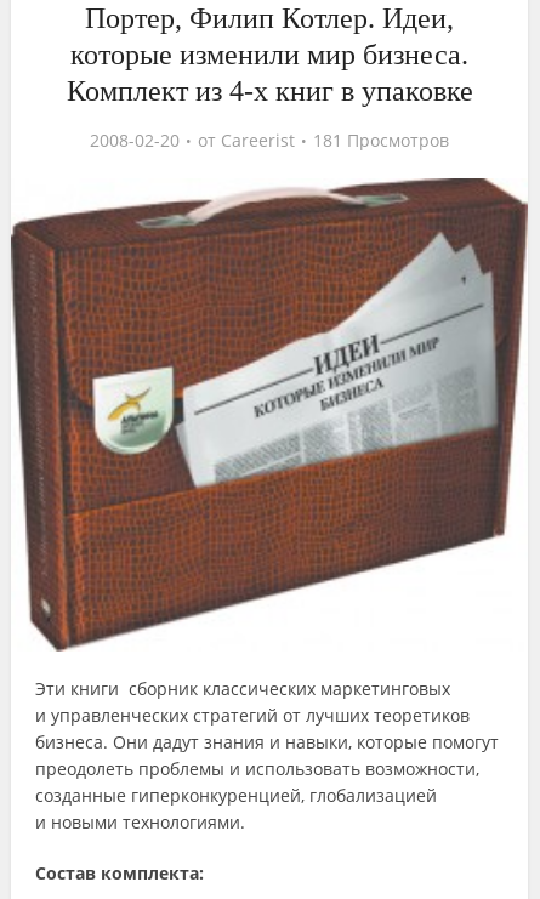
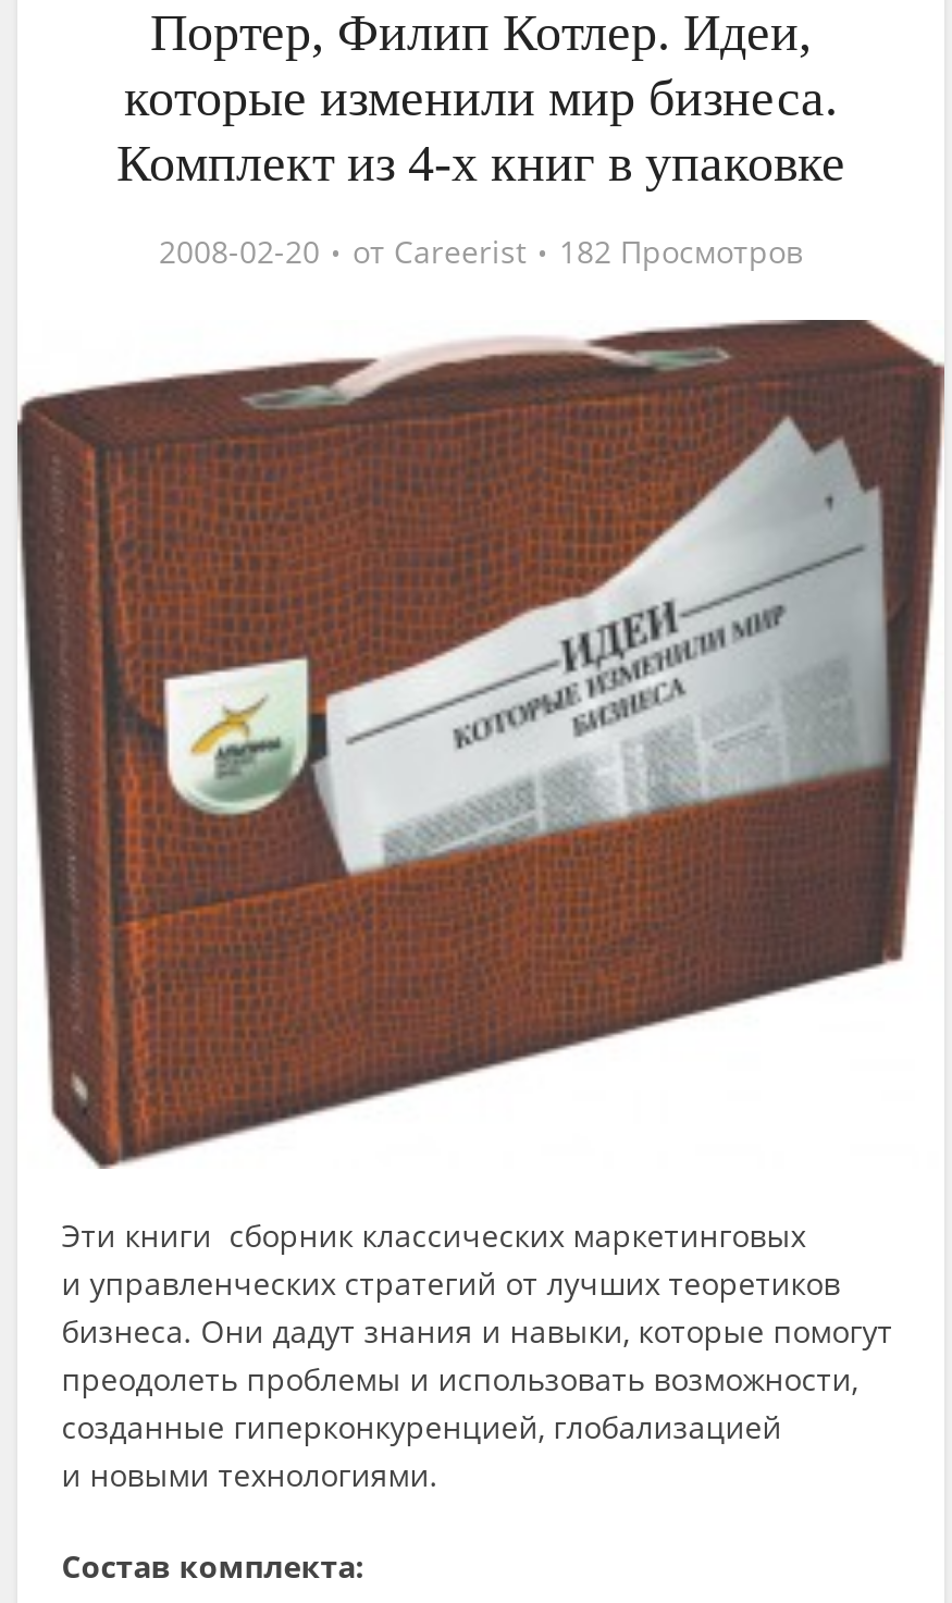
[90,129,449,152] 2008-02-20 от Careerist 181 Просмотров -> [159,231,803,272] 2008-02-20 от Careerist 182 Просмотров

